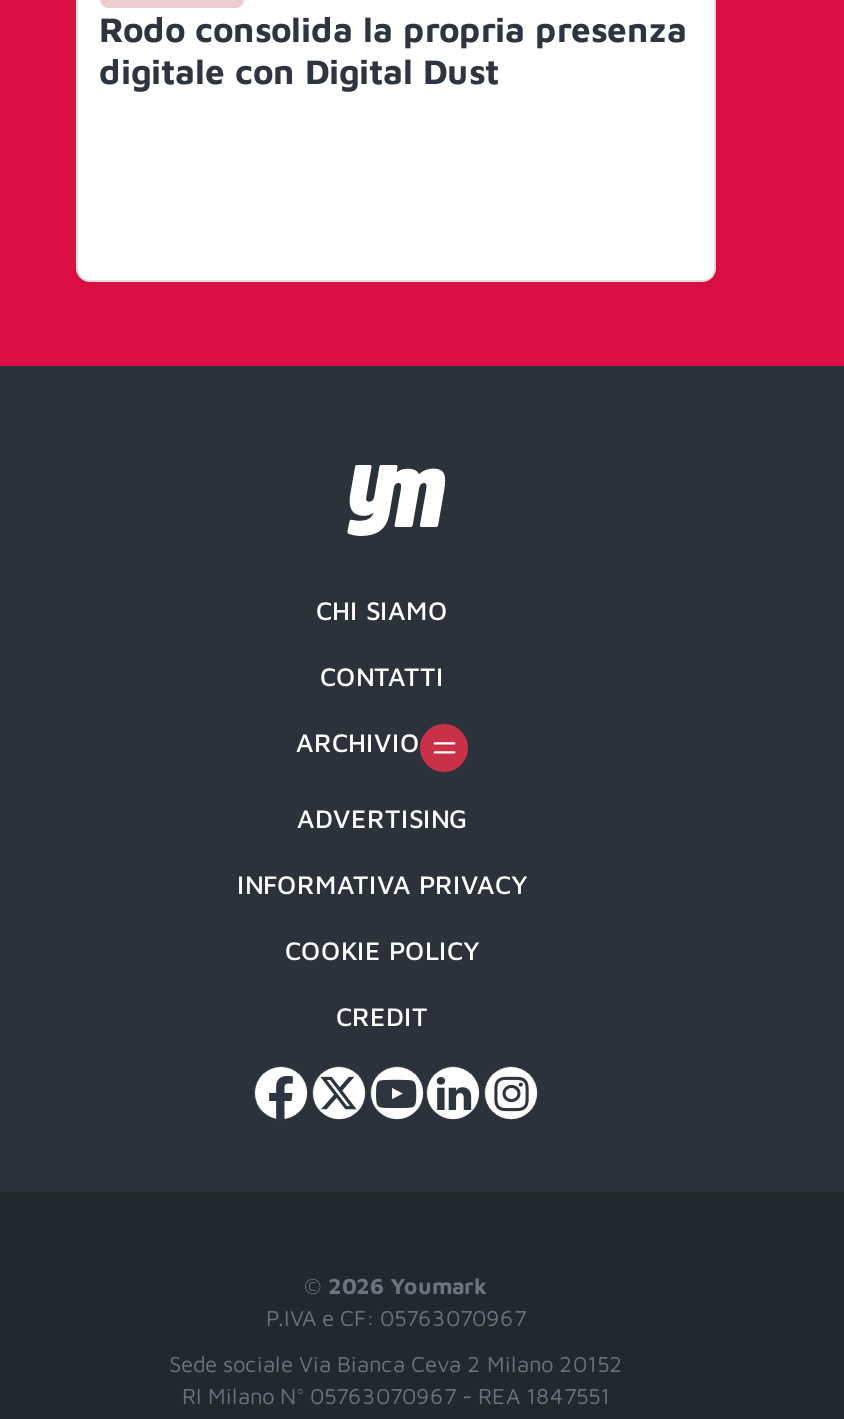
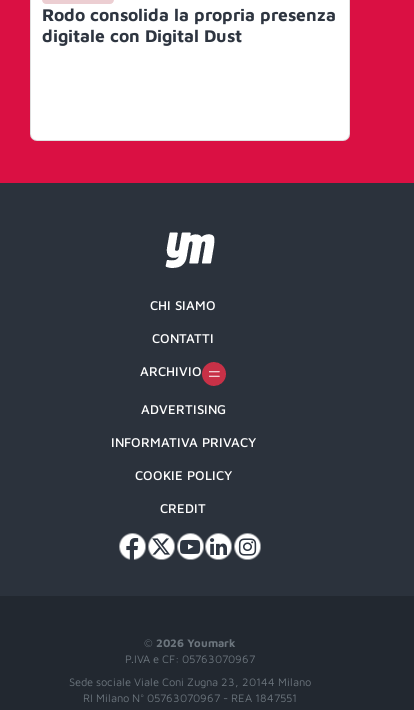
[169,1349,623,1375] Sede sociale Via Bianca Ceva 2 Milano 20152 -> [69,675,311,688] Sede sociale Viale Coni Zugna 23, 20144 Milano

